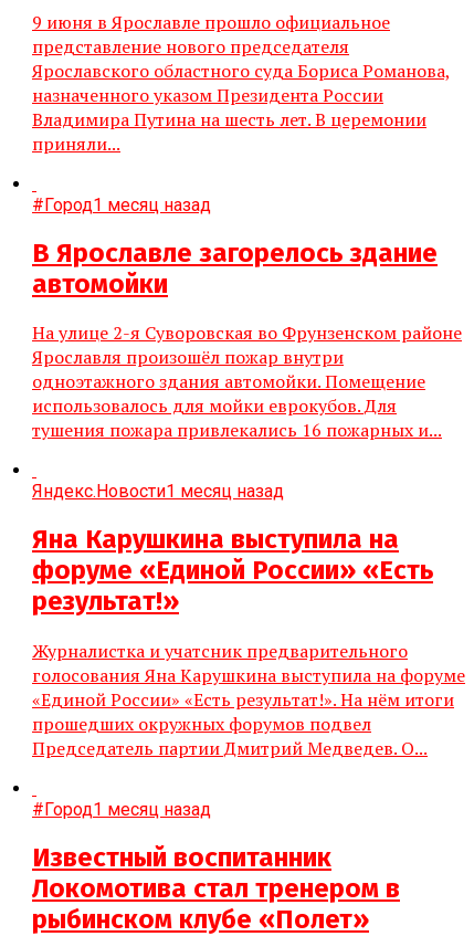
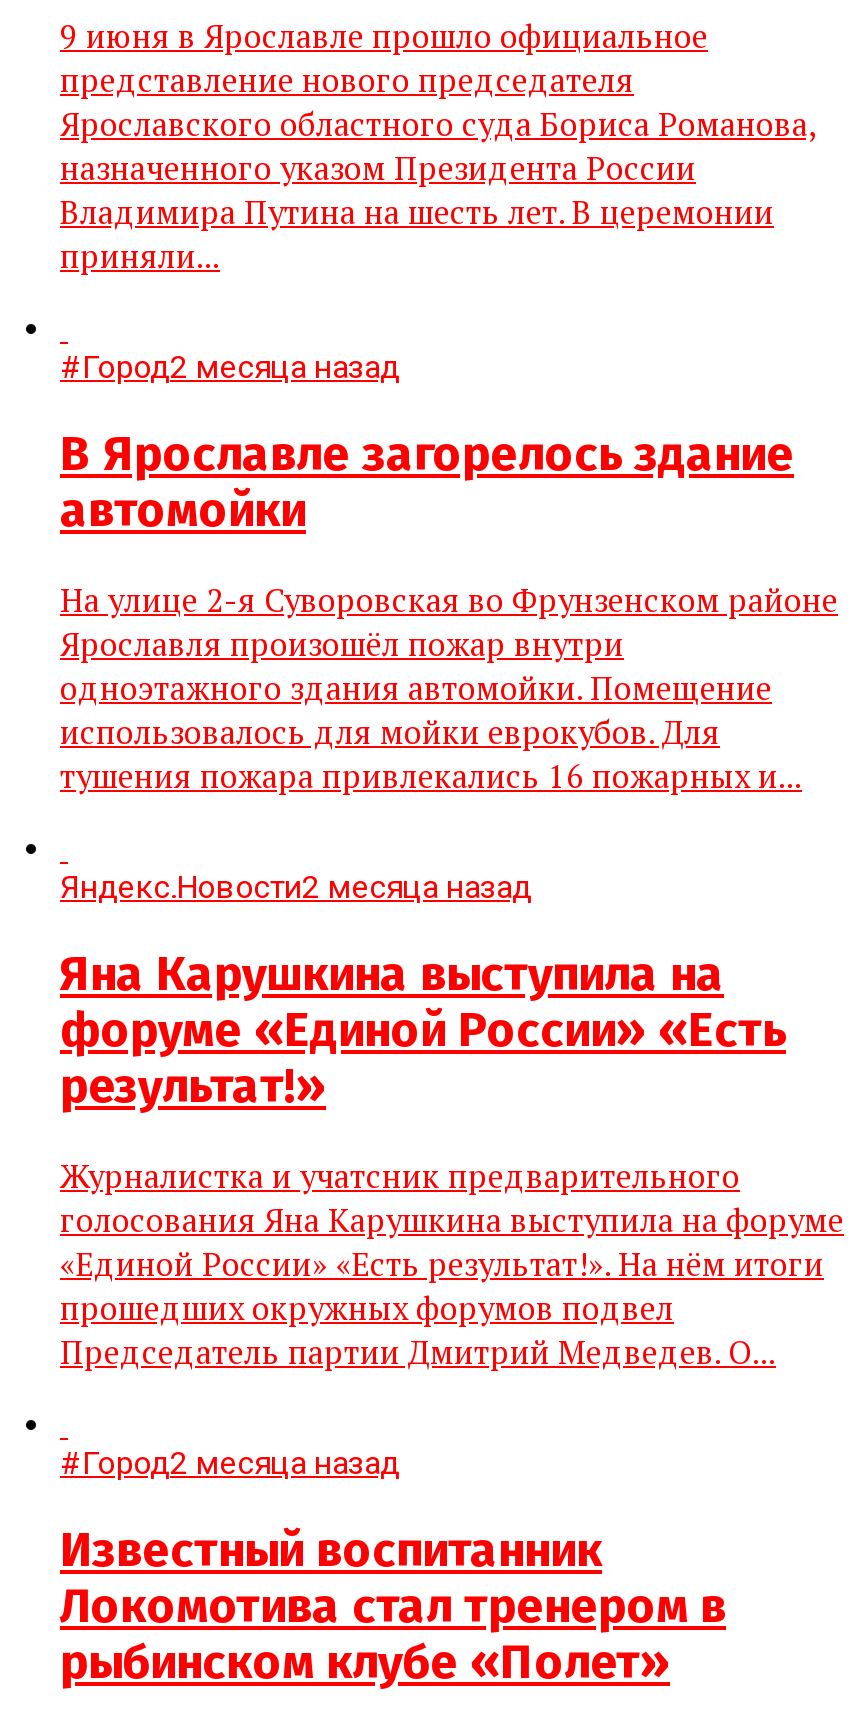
[32,194,211,215] #Город1 месяц назад -> [60,348,400,386] #Город2 месяца назад
[32,481,284,502] Яндекс.Новости1 месяц назад -> [60,868,532,906] Яндекс.Новости2 месяца назад
[32,799,211,820] #Город1 месяц назад -> [60,1443,400,1481] #Город2 месяца назад

